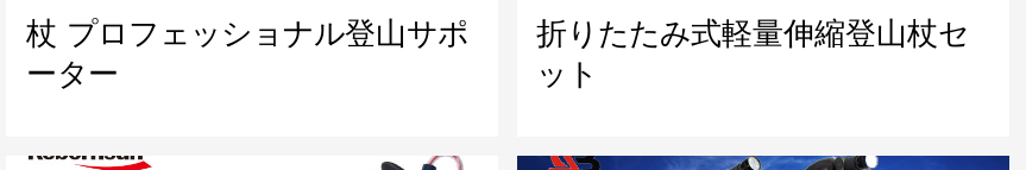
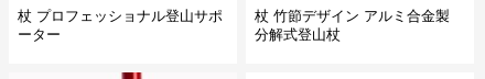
[536,15,969,92] 折りたたみ式軽量伸縮登山杖セ | ット -> [255,8,450,43] 杖 竹節デザイン アルミ合金製 | 分解式登山杖

